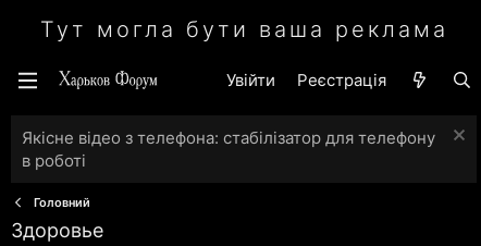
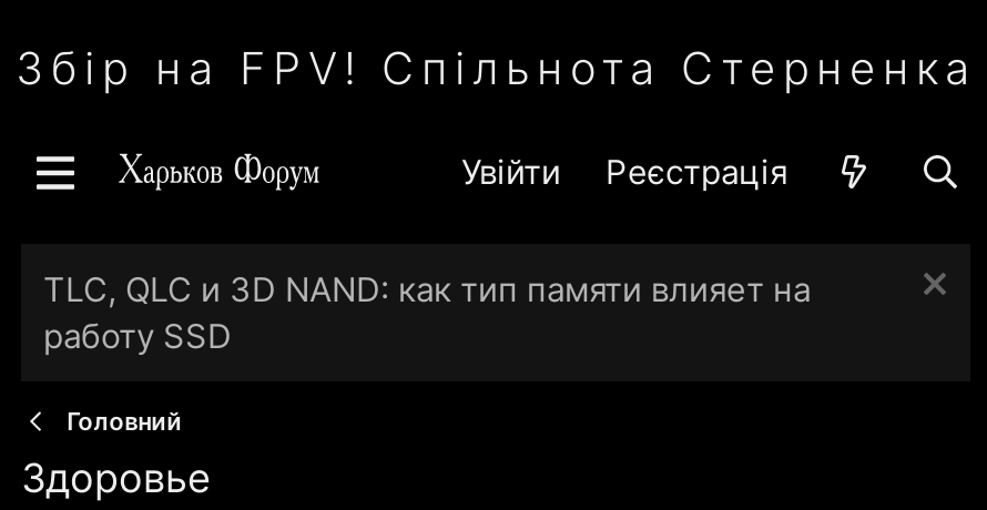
[40,16,448,42] Тут могла бути ваша реклама -> [16,42,976,95] Збір на FPV! Спільнота Стерненка
[22,127,435,171] Якісне відео з телефона: стабілізатор для телефону | в роботі -> [43,268,811,357] TLC, QLC и 3D NAND: как тип памяти влияет на | работу SSD

